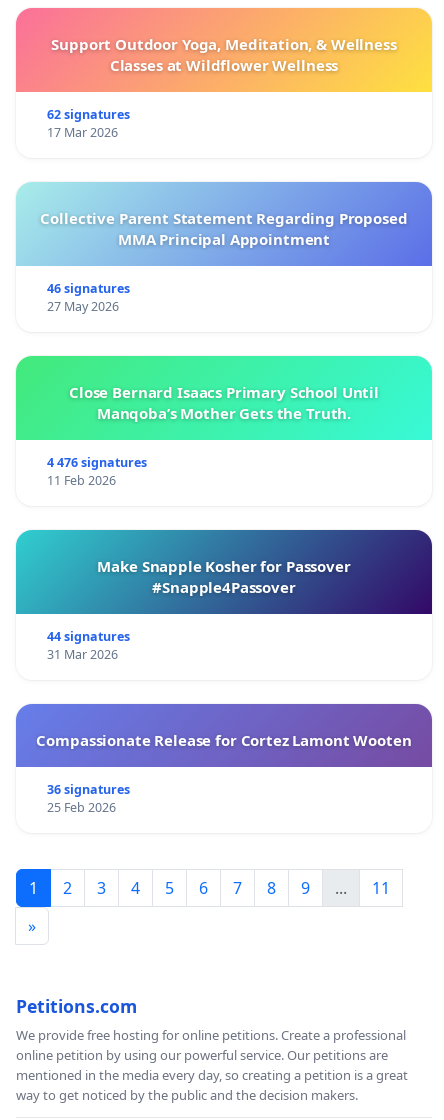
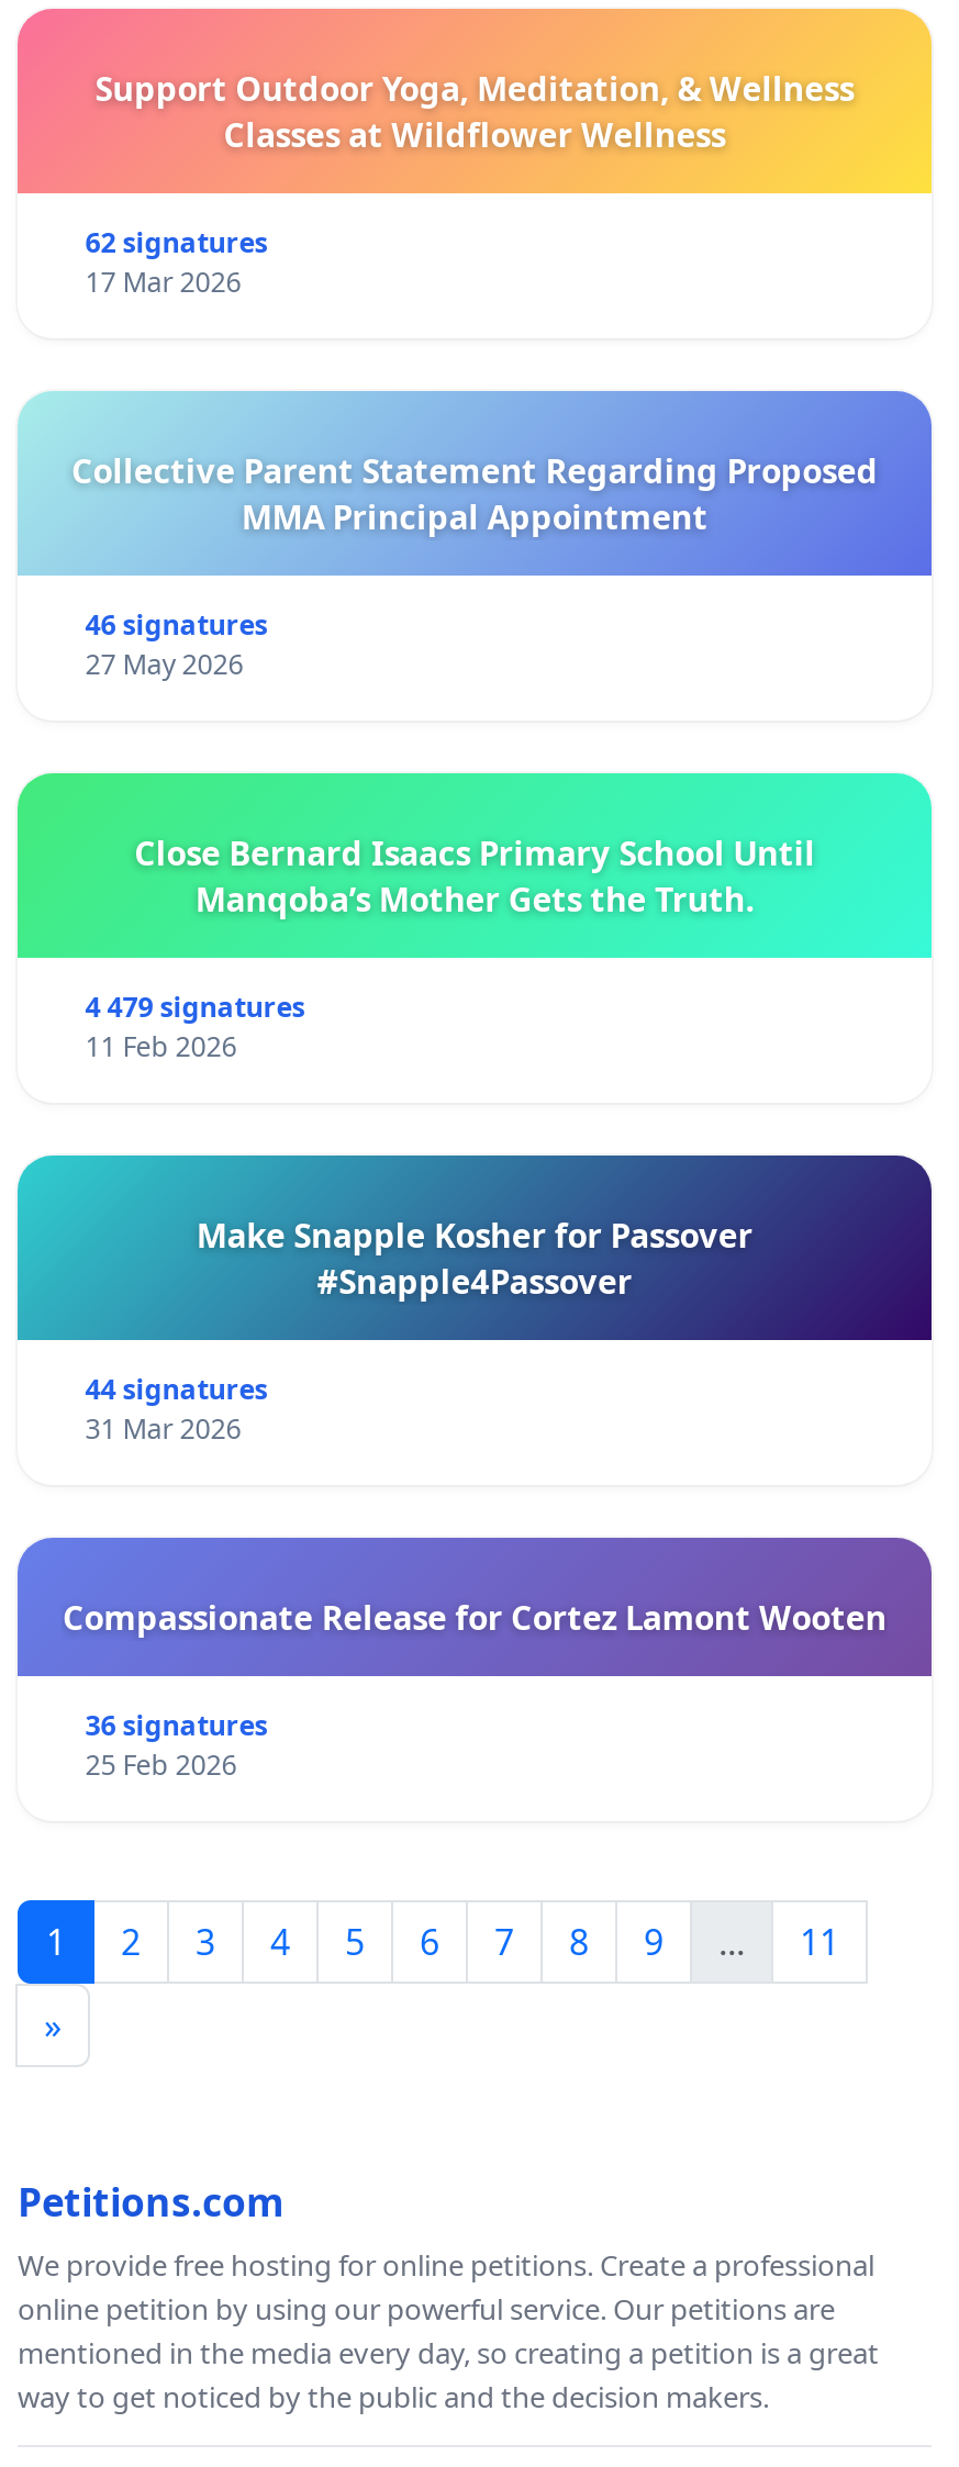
[47,454,147,471] 4 476 signatures -> [85,989,305,1026] 4 479 signatures

